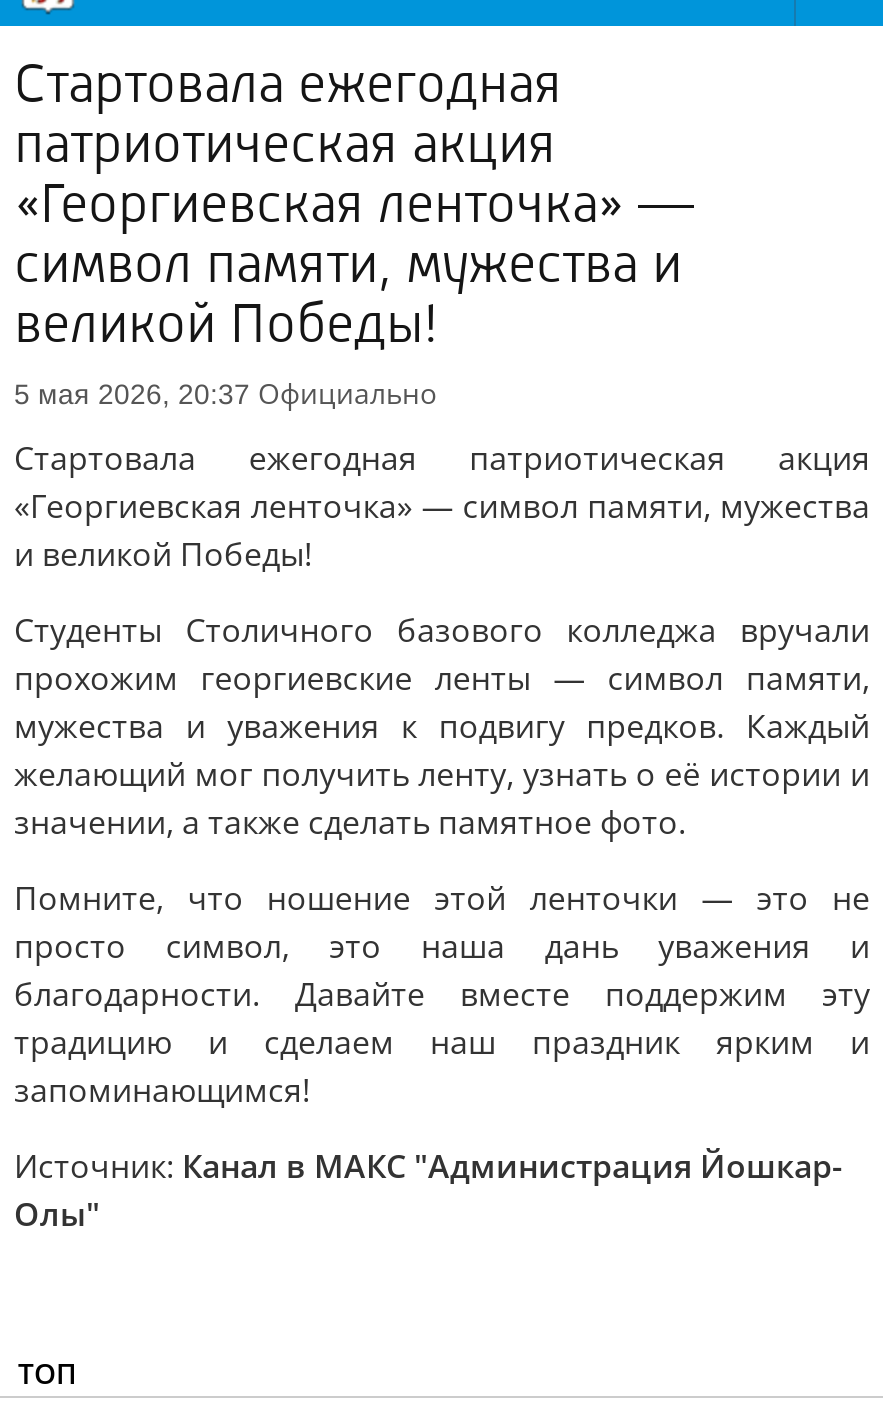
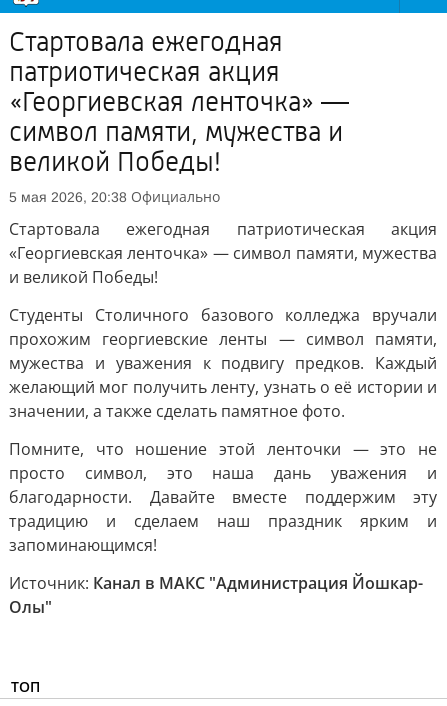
[14,374,436,412] 5 мая 2026, 20:37 Официально -> [9,187,220,206] 5 мая 2026, 20:38 Официально

